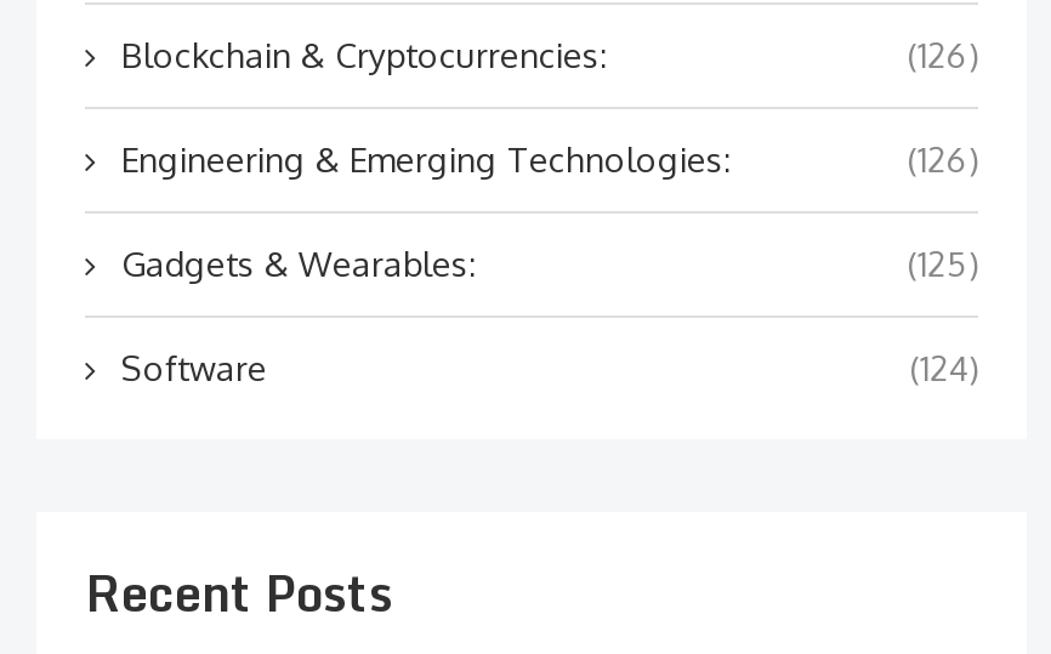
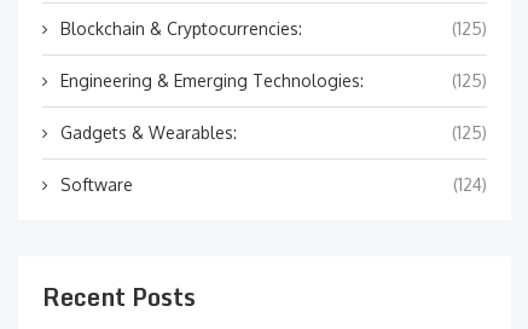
[908,34,978,75] (126) -> [452,18,487,39] (125)
[908,138,978,180] (126) -> [452,70,487,91] (125)

